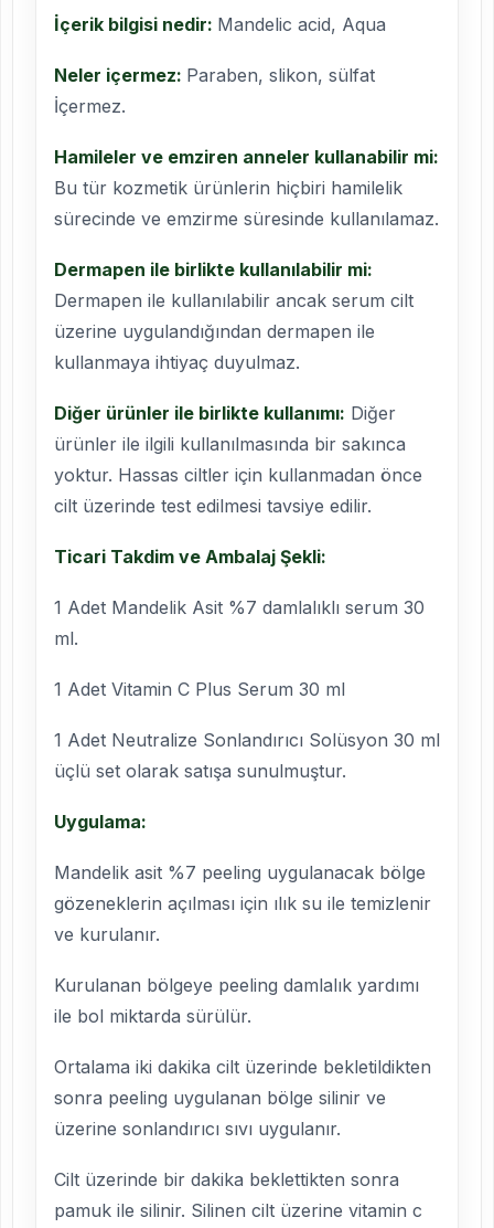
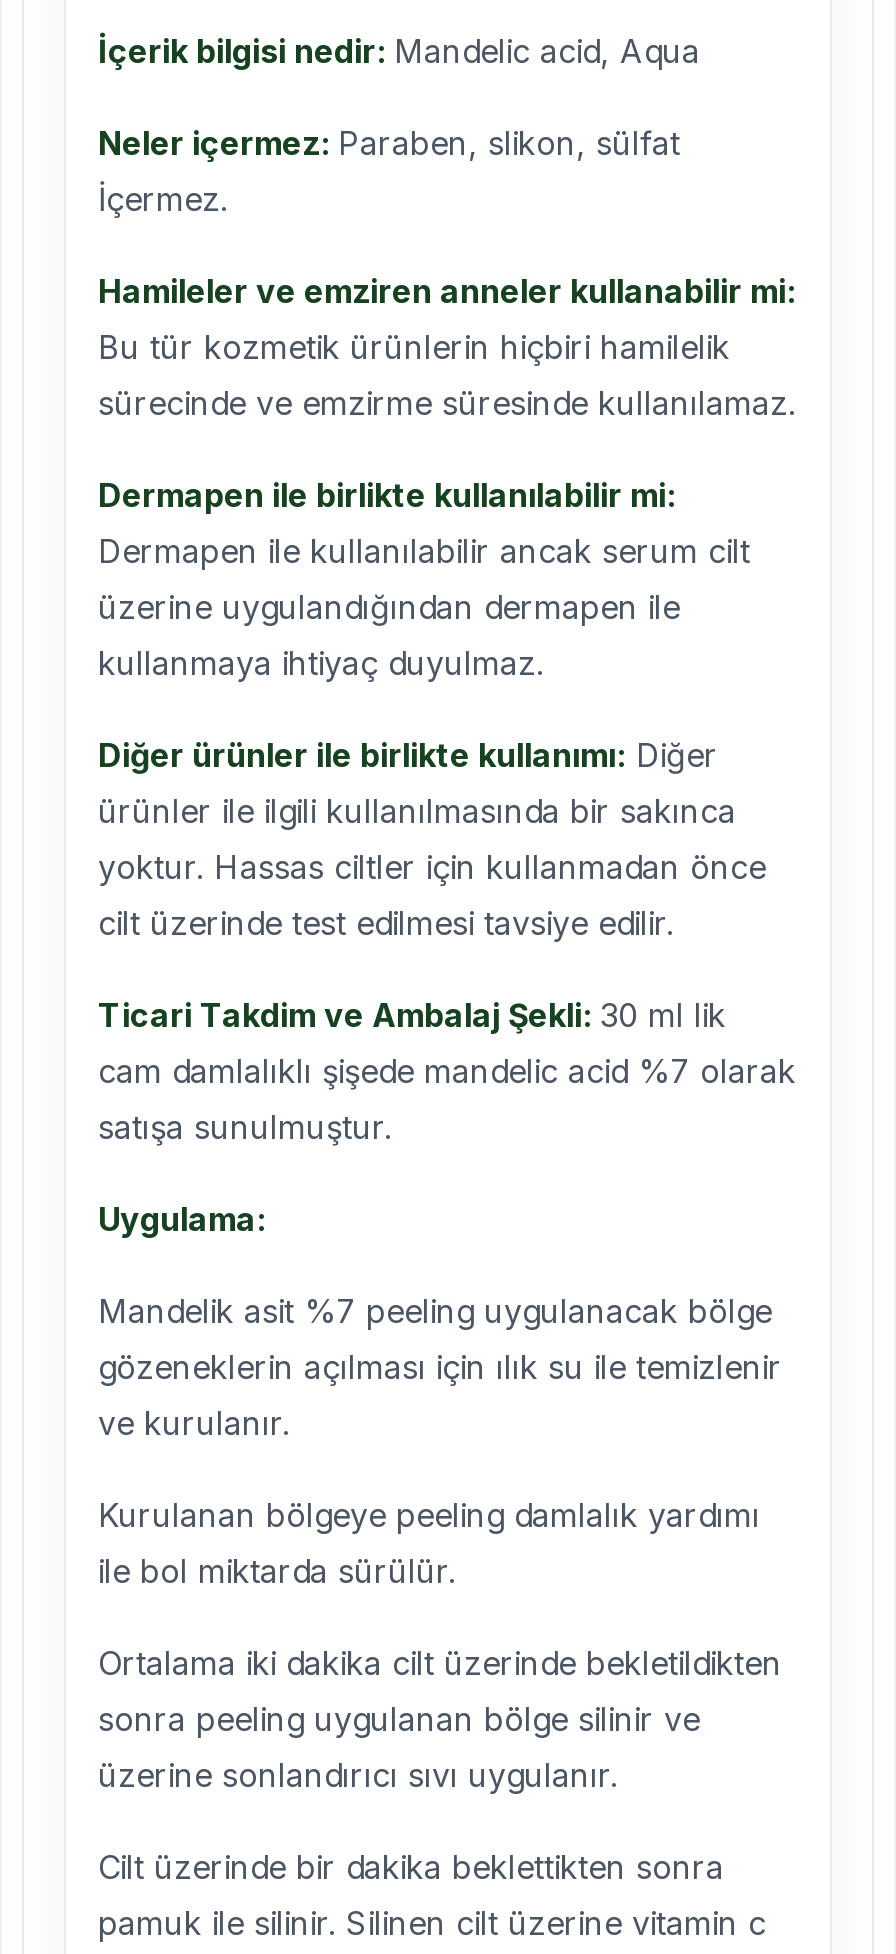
[54,546,440,782] Ticari Takdim ve Ambalaj Şekli: | 1 Adet Mandelik Asit %7 damlalıklı serum 30 | ml. | 1 Adet Vitamin C Plus Serum 30 ml | 1 Adet Neutralize Sonlandırıcı Solüsyon 30 ml | üçlü set olarak satışa sunulmuştur. -> [98,996,796,1148] Ticari Takdim ve Ambalaj Şekli: 30 ml lik | cam damlalıklı şişede mandelic acid %7 olarak | satışa sunulmuştur.

